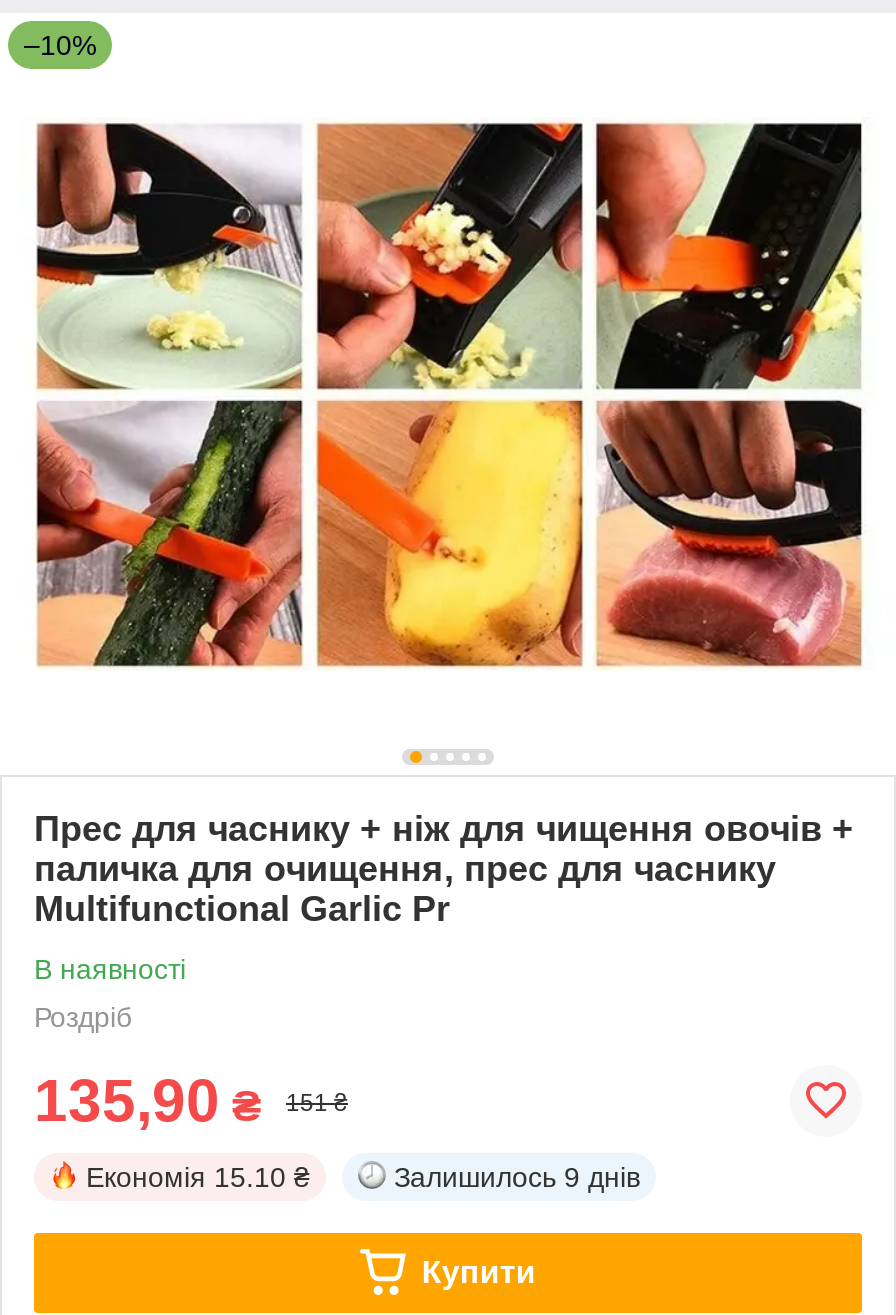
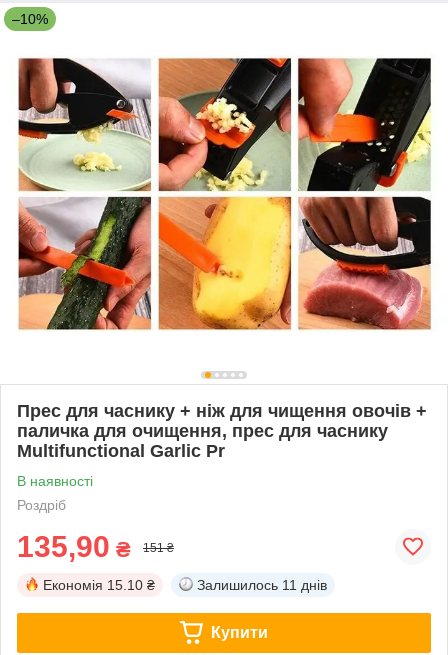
[394,1161,640,1193] Залишилось 9 днів -> [197,577,327,593] Залишилось 11 днів

